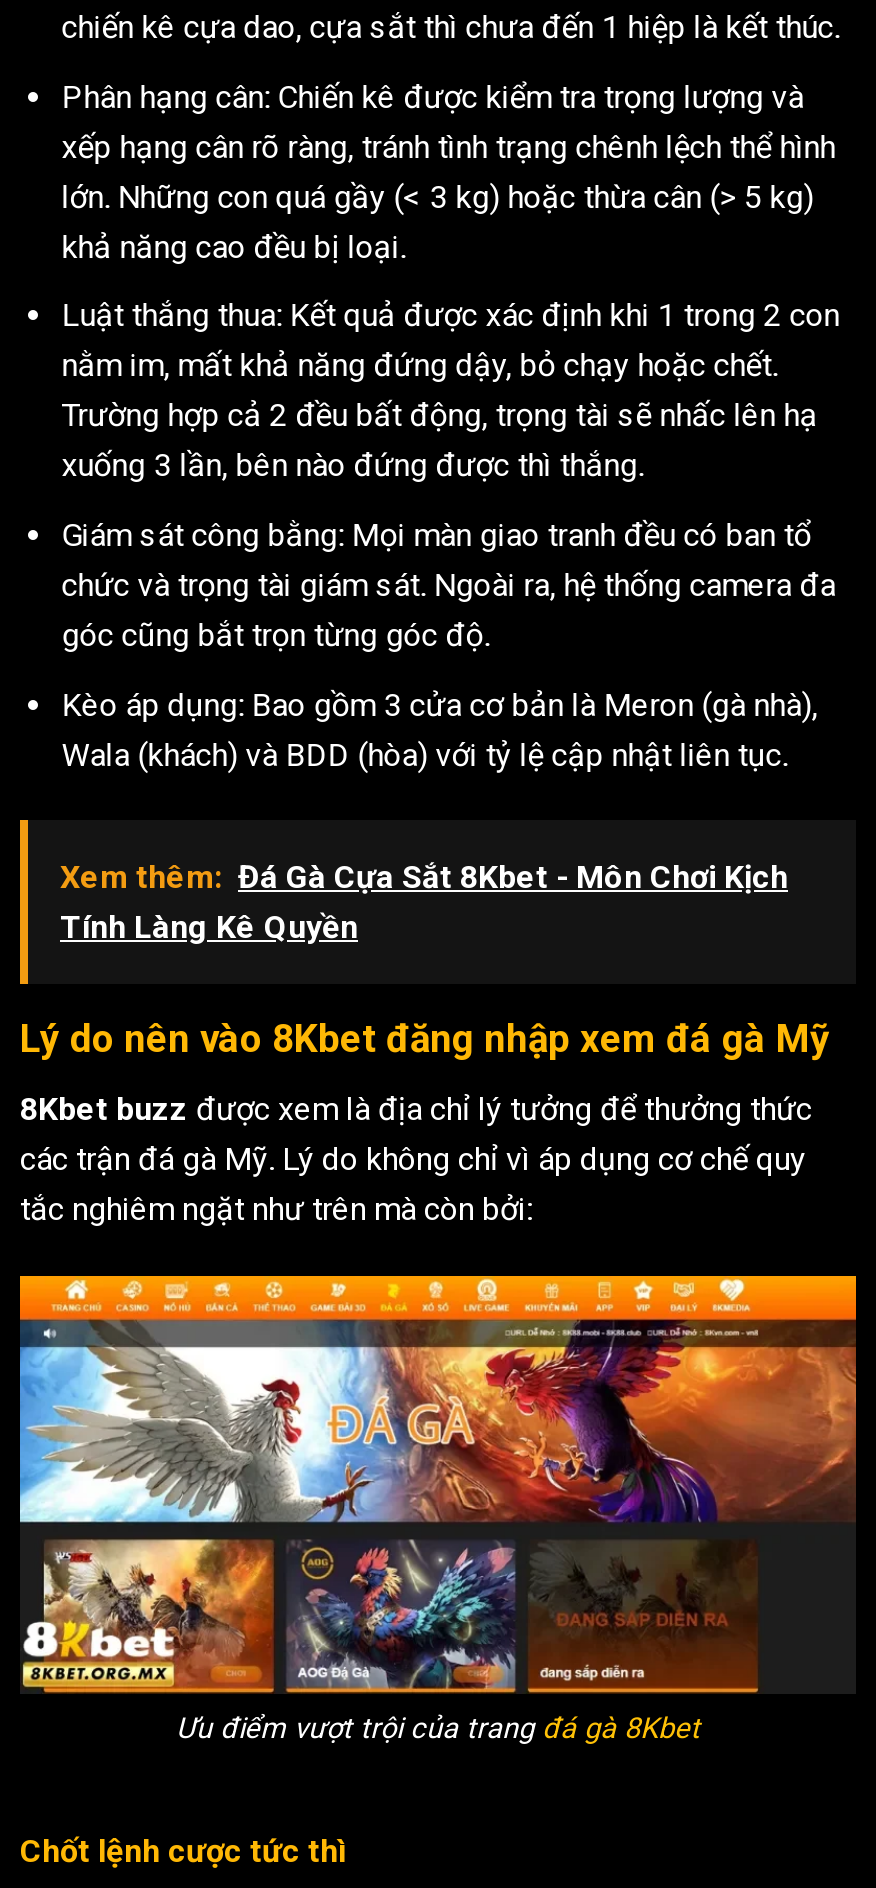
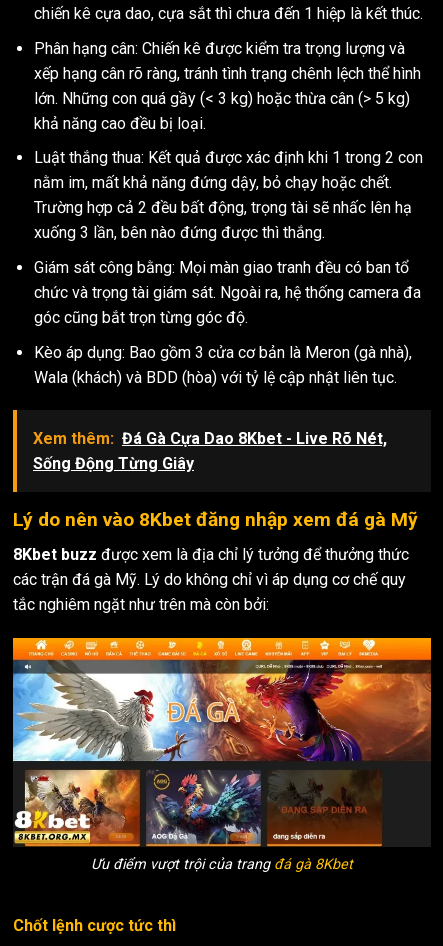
[60,859,788,947] Xem thêm: Đá Gà Cựa Sắt 8Kbet - Môn Chơi Kịch | Tính Làng Kê Quyền -> [33,429,387,473] Xem thêm: Đá Gà Cựa Dao 8Kbet - Live Rõ Nét, | Sống Động Từng Giây

